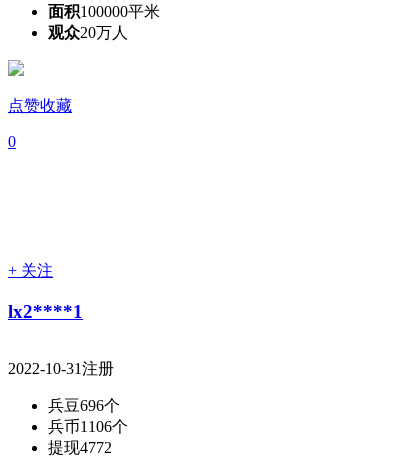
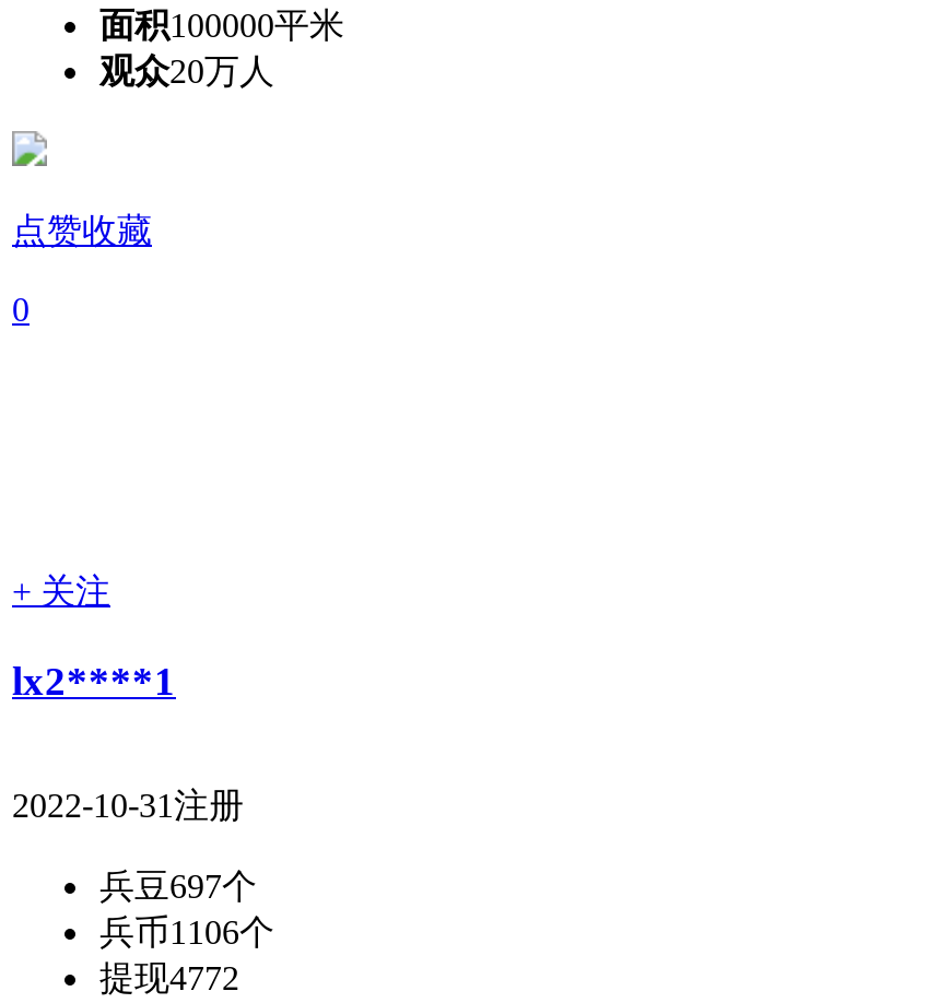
[48,397,120,414] 兵豆696个 -> [99,868,257,906] 兵豆697个

